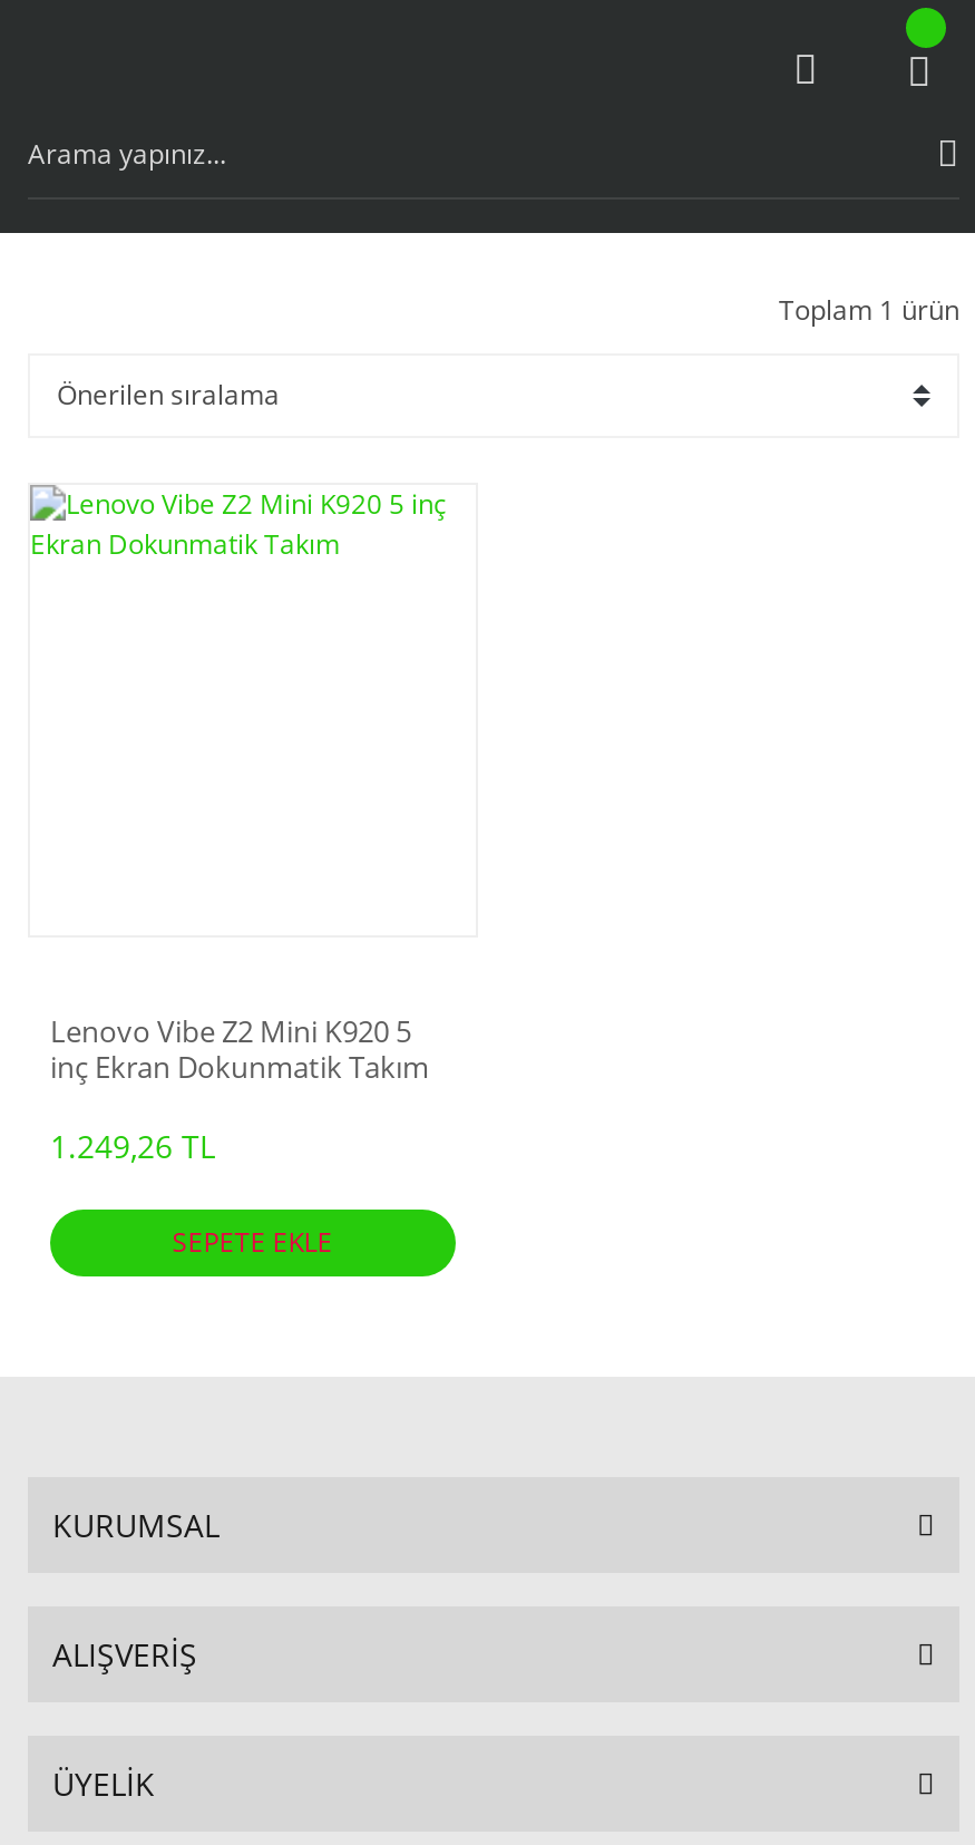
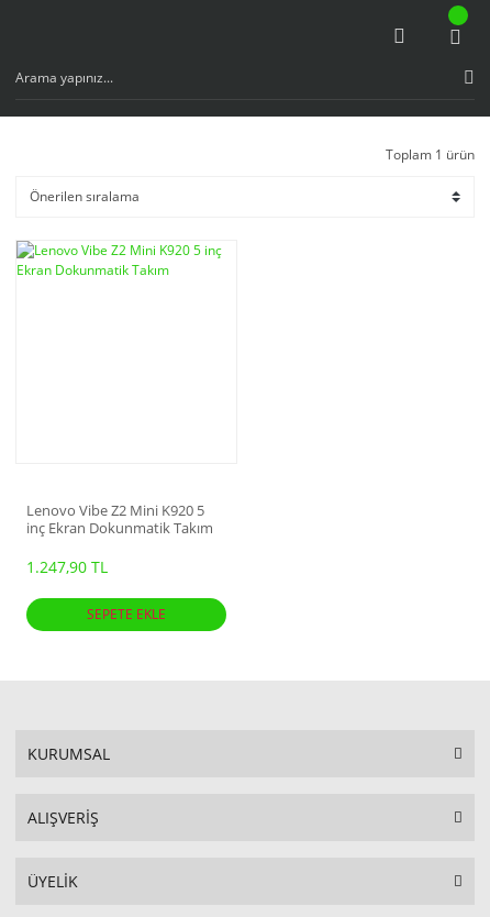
[50,1125,215,1167] 1.249,26 TL -> [26,556,108,577] 1.247,90 TL

